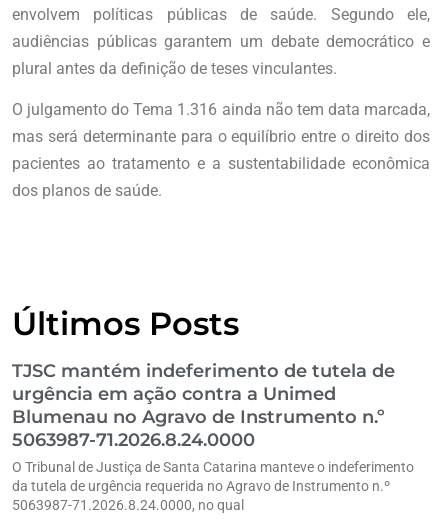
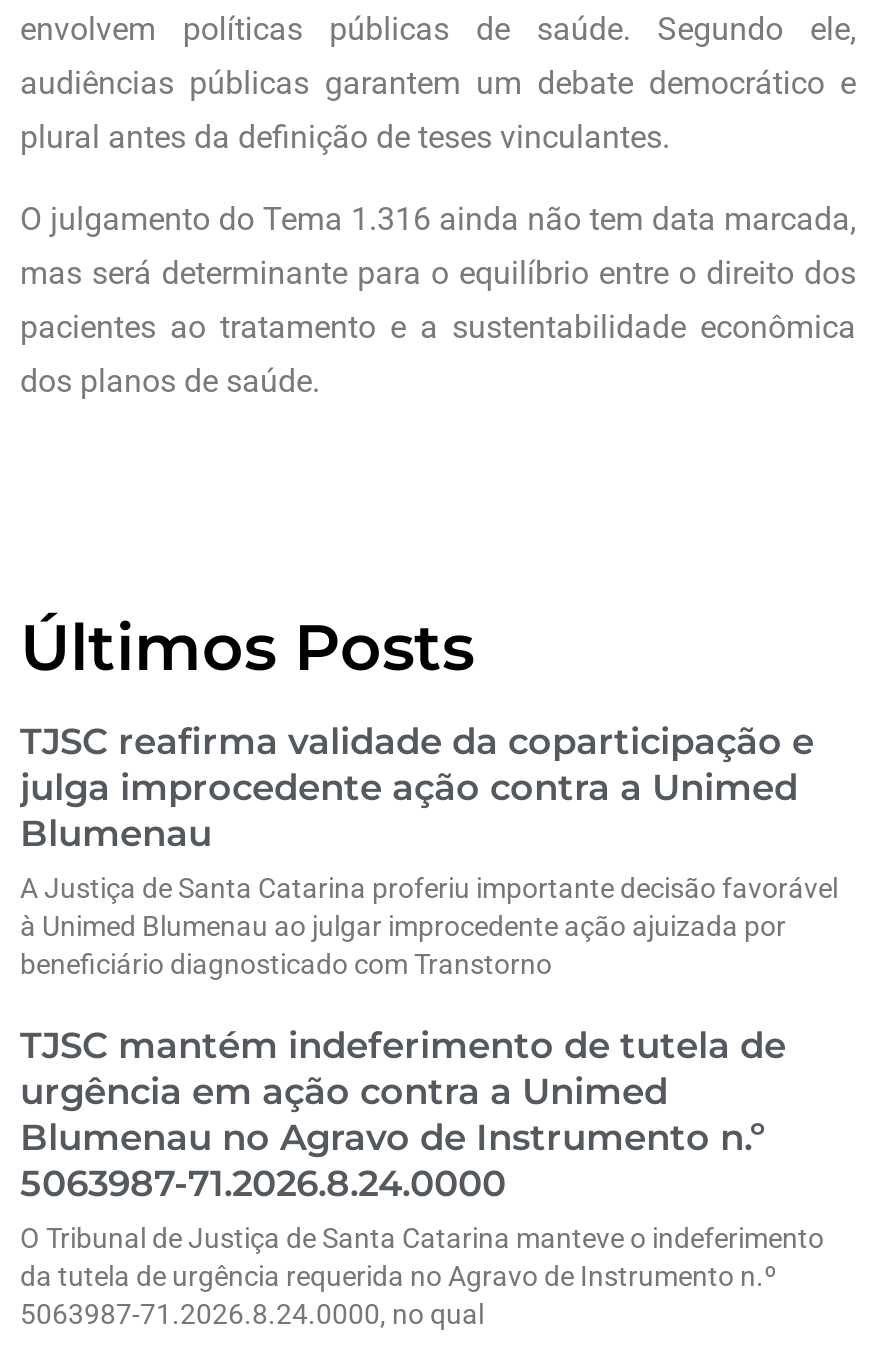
none -> [20,721,838,981] TJSC reafirma validade da coparticipação e | julga improcedente ação contra a Unimed | Blumenau | A Justiça de Santa Catarina proferiu importante decisão favorável | à Unimed Blumenau ao julgar improcedente ação ajuizada por | beneficiário diagnosticado com Transtorno

